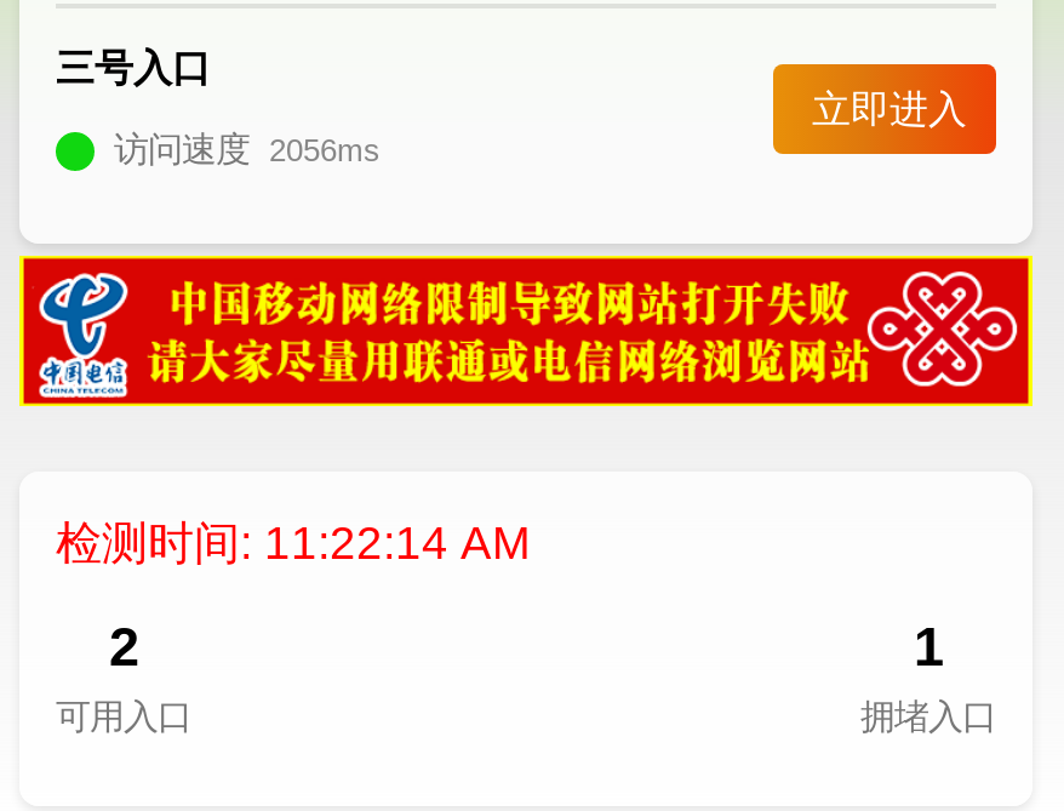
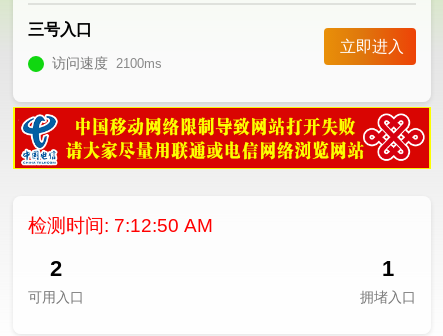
[114,130,381,169] 访问速度 2056ms -> [52,55,162,71] 访问速度 2100ms
[56,517,531,568] 检测时间: 11:22:14 AM -> [28,215,213,236] 检测时间: 7:12:50 AM

